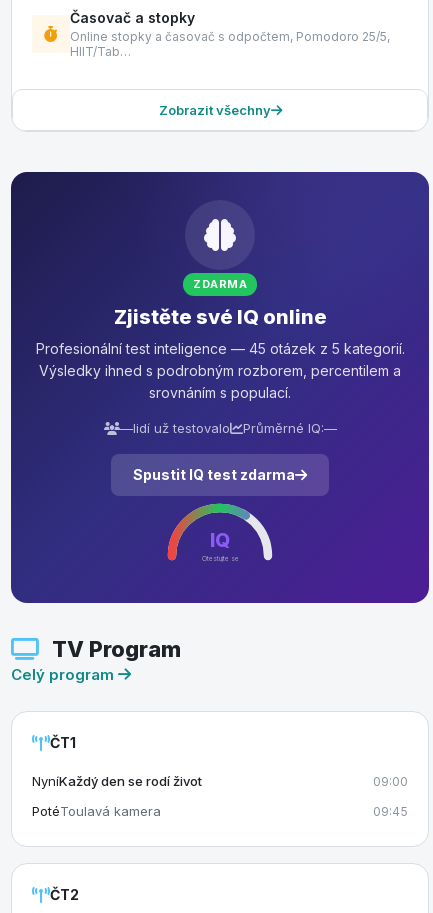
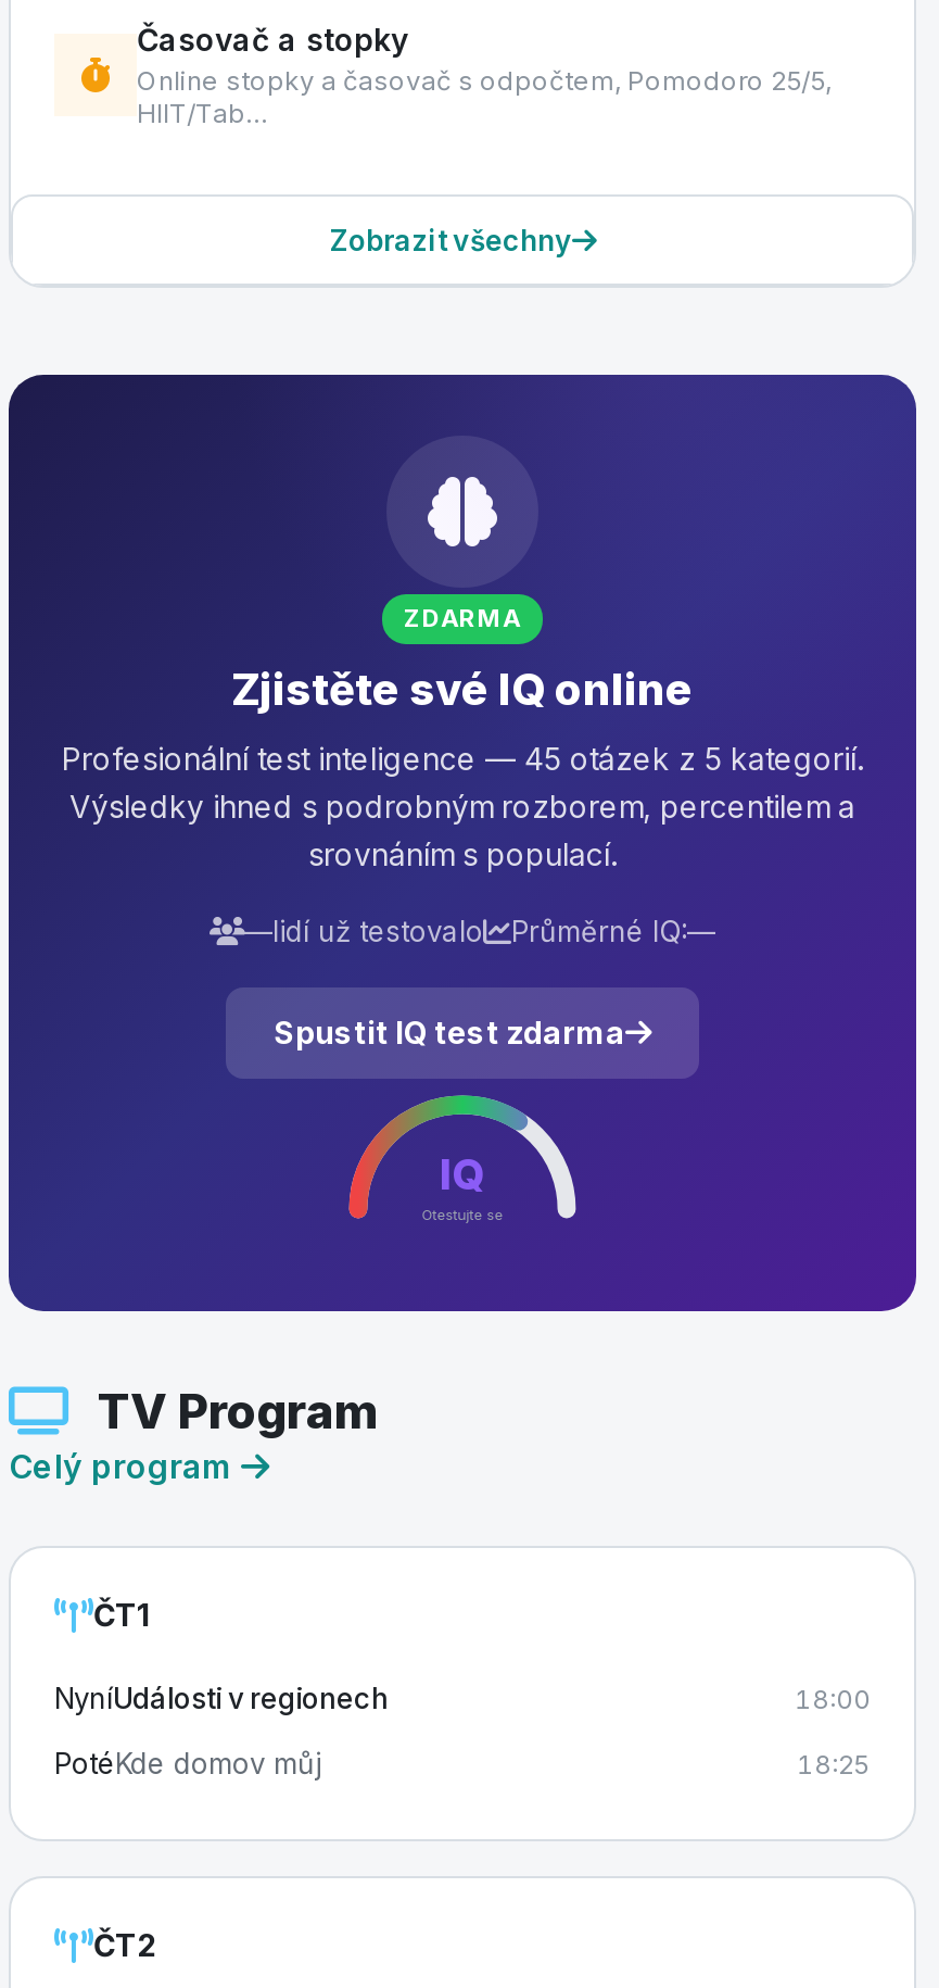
[32,773,408,789] NyníKaždý den se rodí život | 09:00 -> [54,1681,871,1715] NyníUdálosti v regionech | 18:00
[32,803,408,819] PotéToulavá kamera | 09:45 -> [54,1746,871,1781] PotéKde domov můj | 18:25

